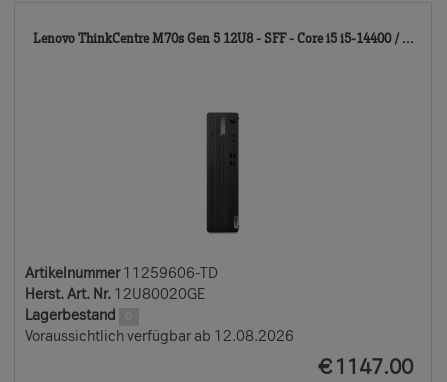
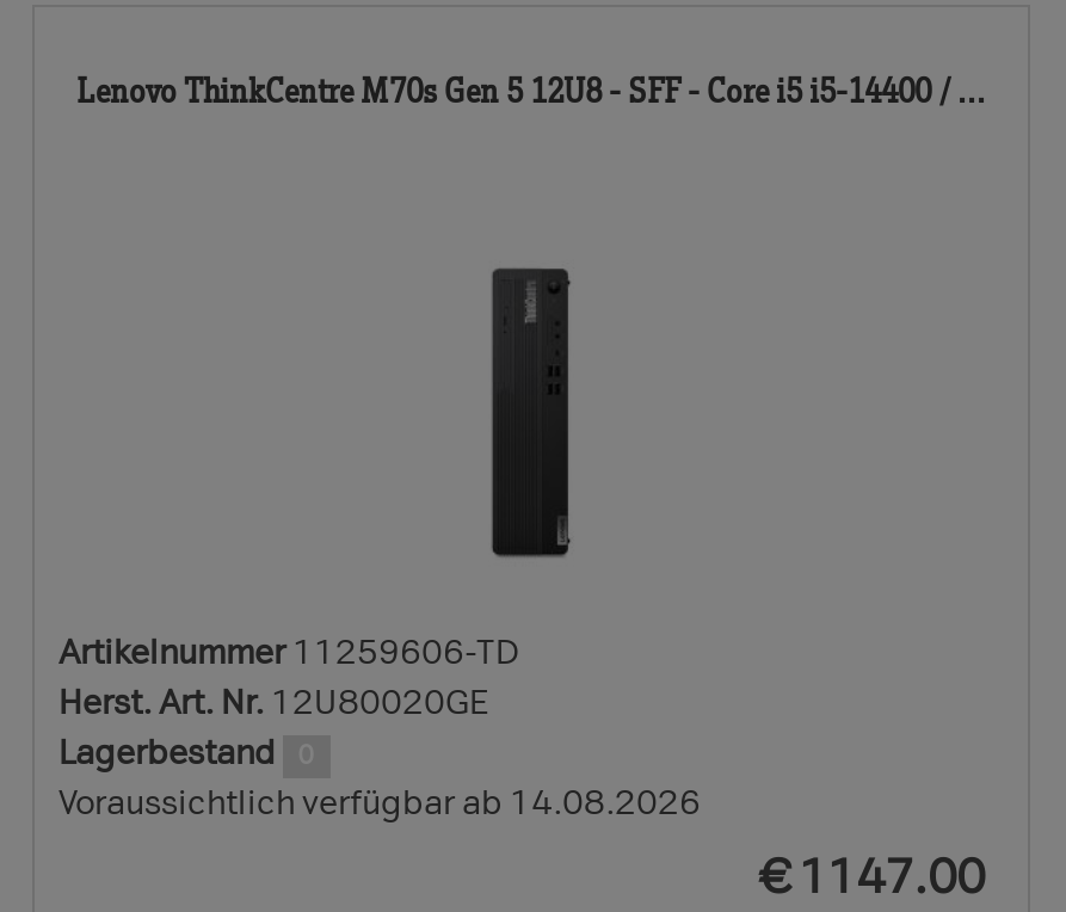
[25,328,294,345] Voraussichtlich verfügbar ab 12.08.2026 -> [58,783,701,824] Voraussichtlich verfügbar ab 14.08.2026

